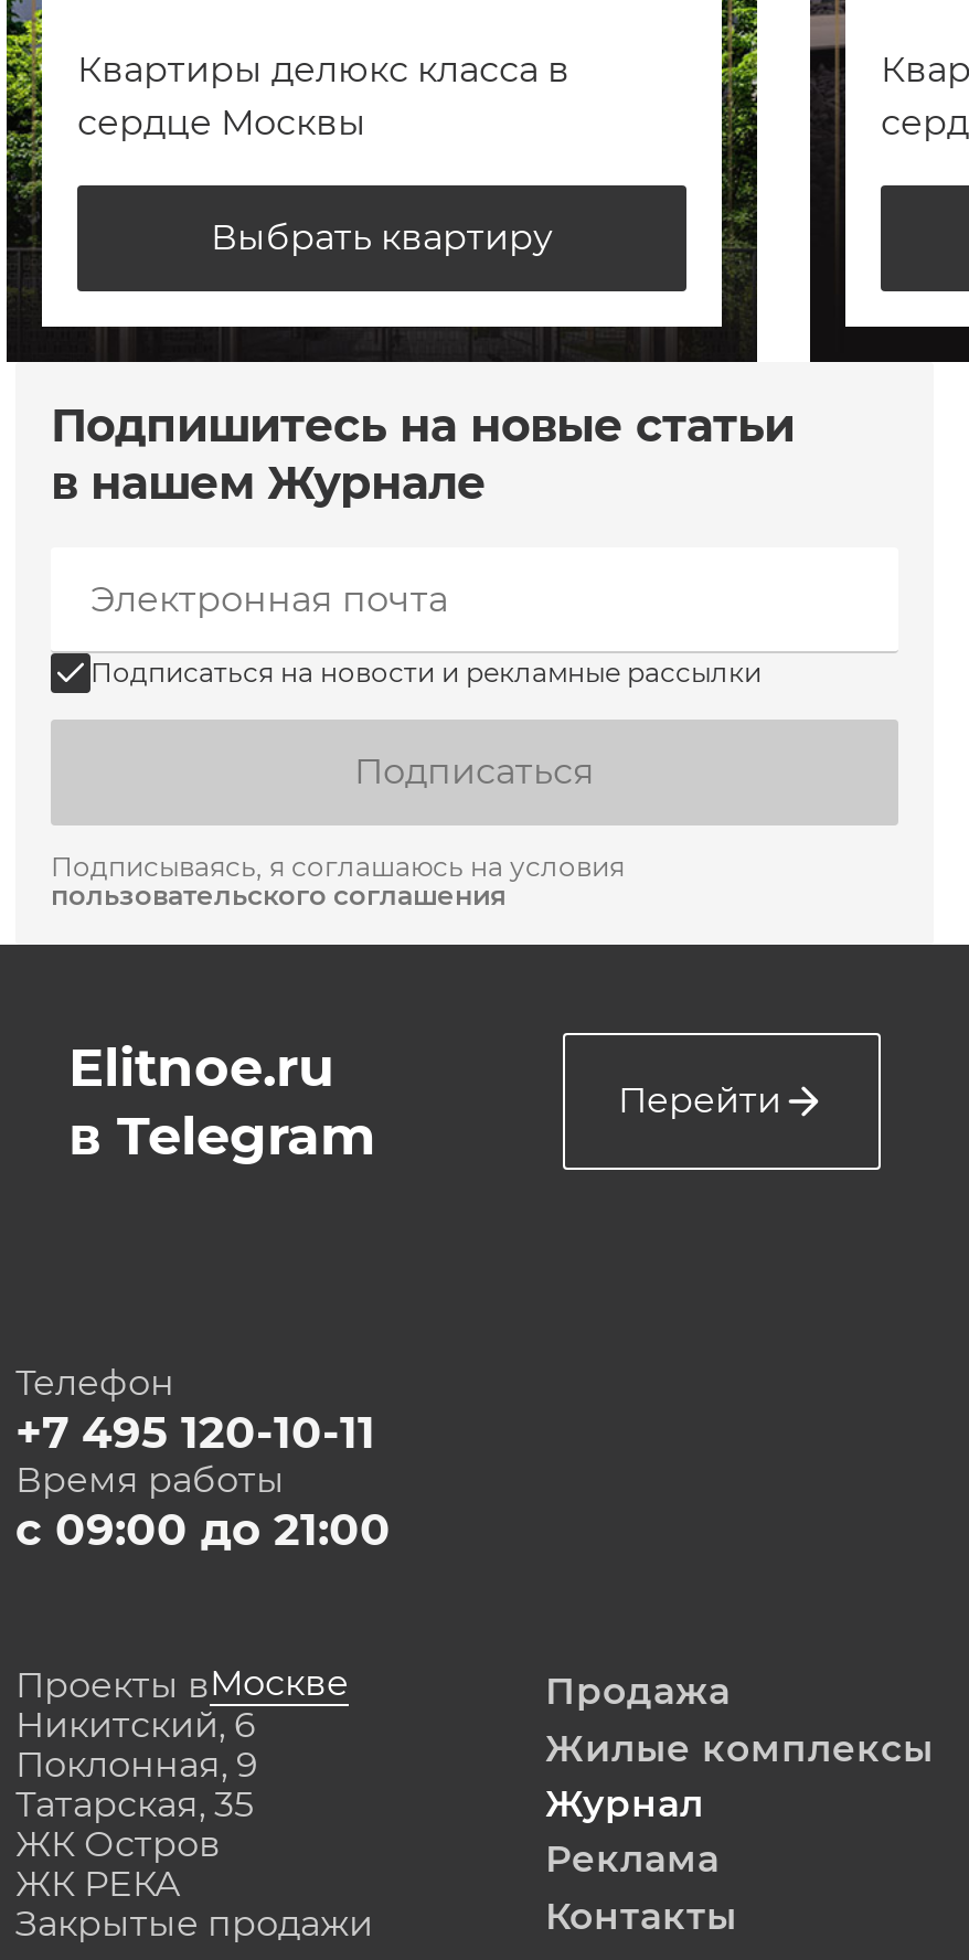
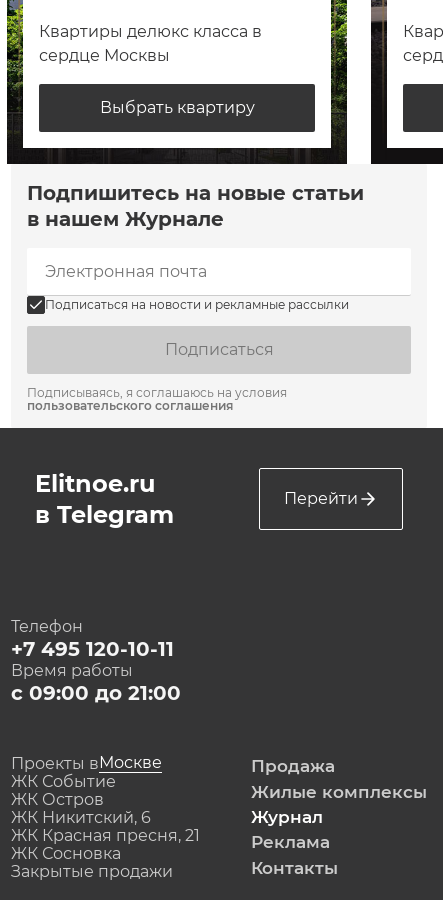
[15,1704,258,1825] Никитский, 6 | Поклонная, 9 | Татарская, 35 -> [11,772,116,791] ЖК Событие
moved [15,1823,221,1865] -> [11,790,104,809]: ЖК Остров
[15,1863,181,1905] ЖК РЕКА -> [11,808,200,863] ЖК Никитский, 6 | ЖК Красная пресня, 21 | ЖК Сосновка

